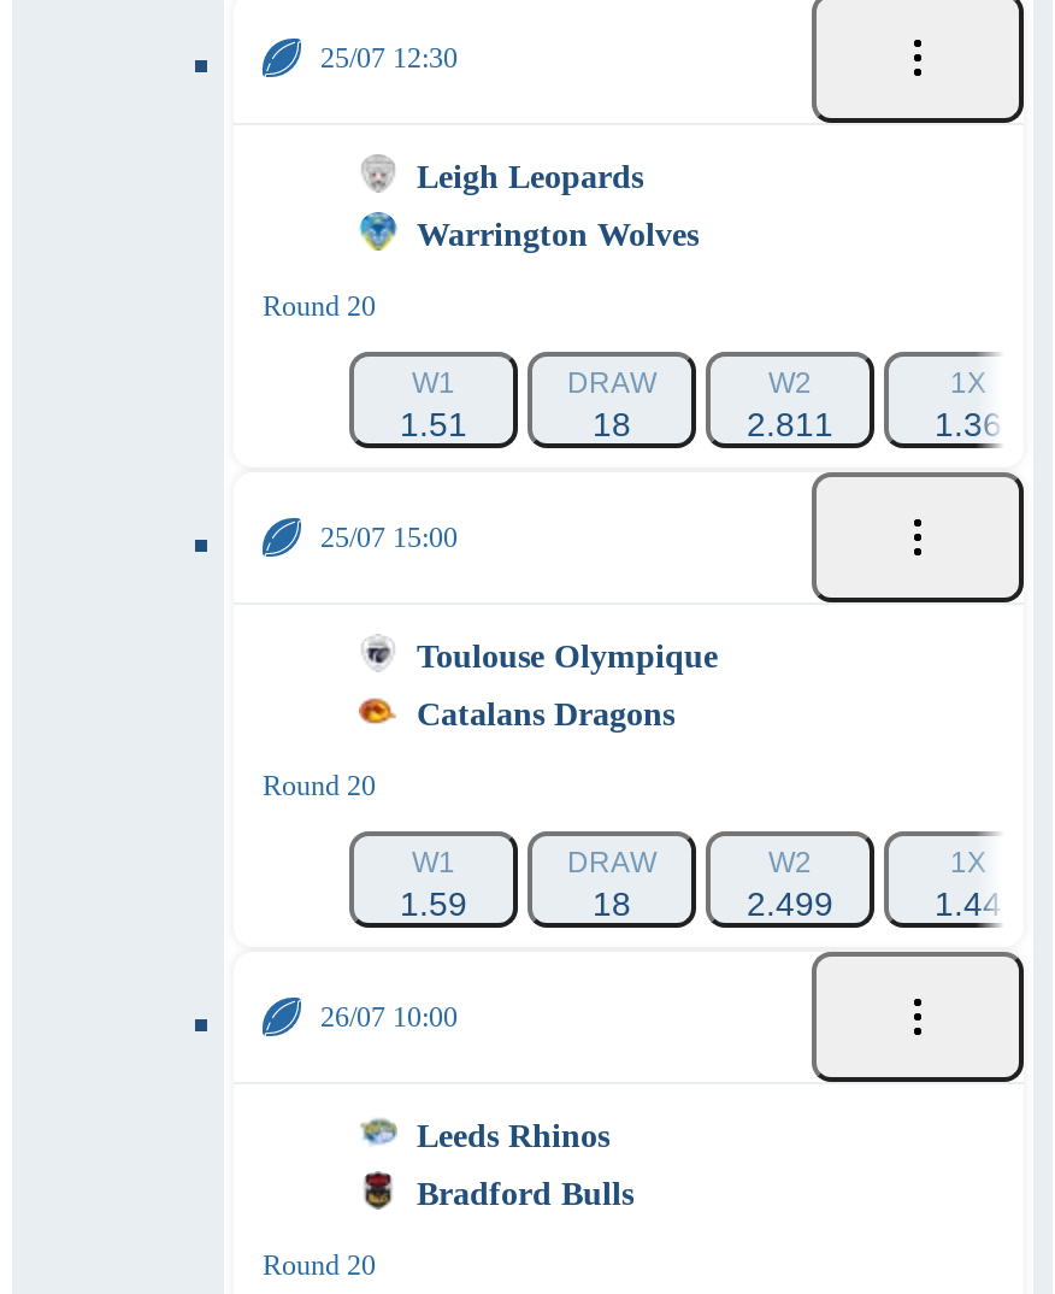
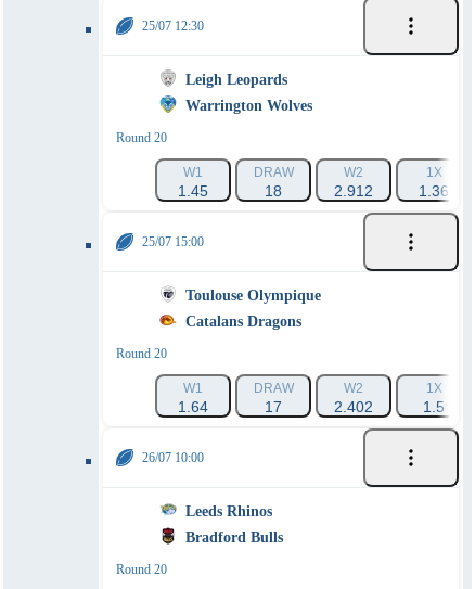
[400,405,467,443] 1.51 -> [178,182,208,200] 1.45
[747,405,833,443] 2.811 -> [334,182,373,200] 2.912
[400,884,467,923] 1.59 -> [178,398,208,415] 1.64
[593,884,631,923] 18 -> [265,398,282,415] 17
[747,884,833,923] 2.499 -> [334,398,373,415] 2.402
[935,884,1002,923] 1.44 -> [423,398,445,415] 1.5

